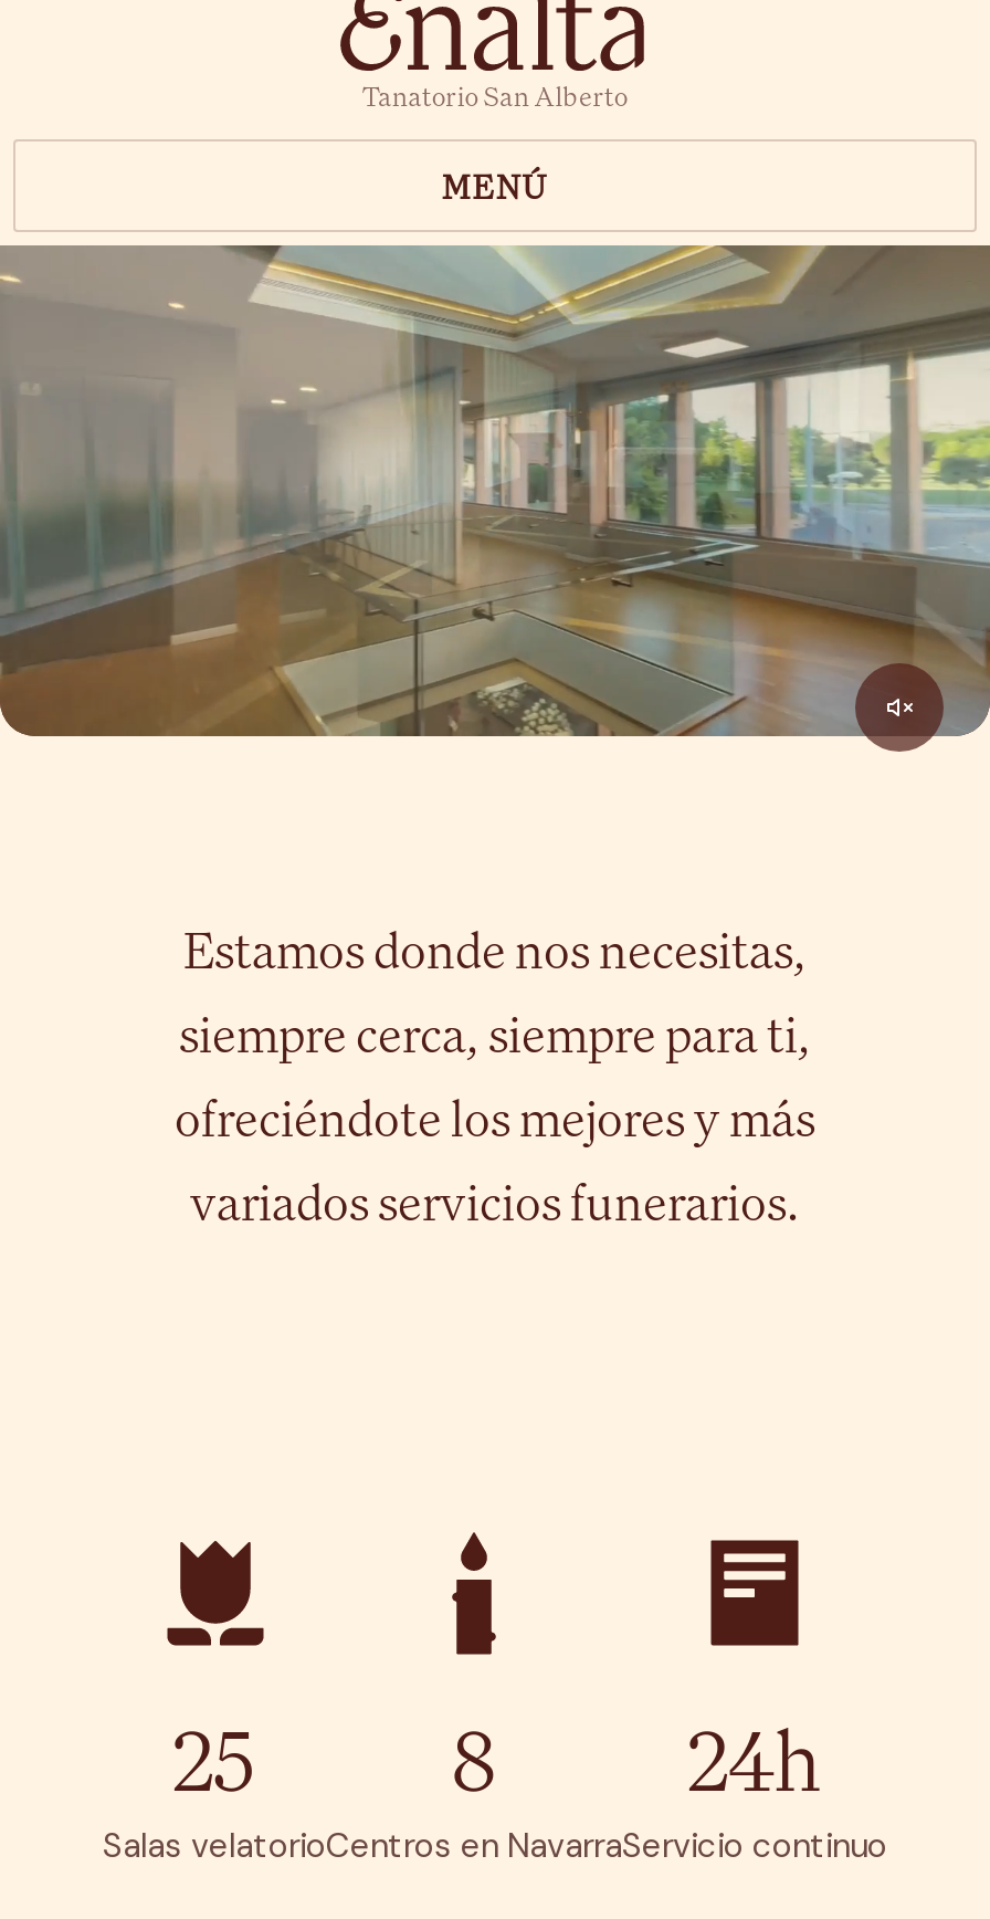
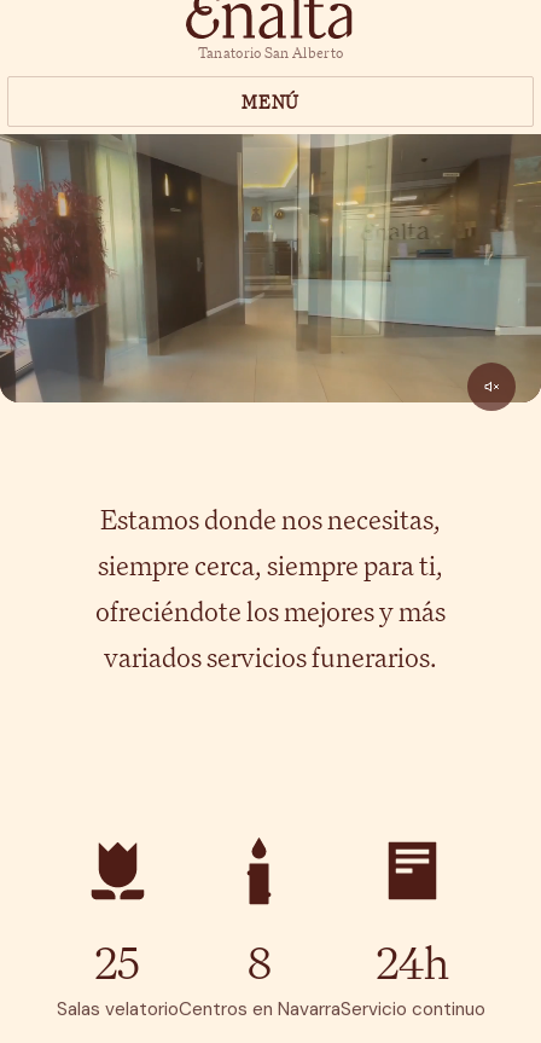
[7,245,983,738] [image] -> [4,134,537,402] [image]

